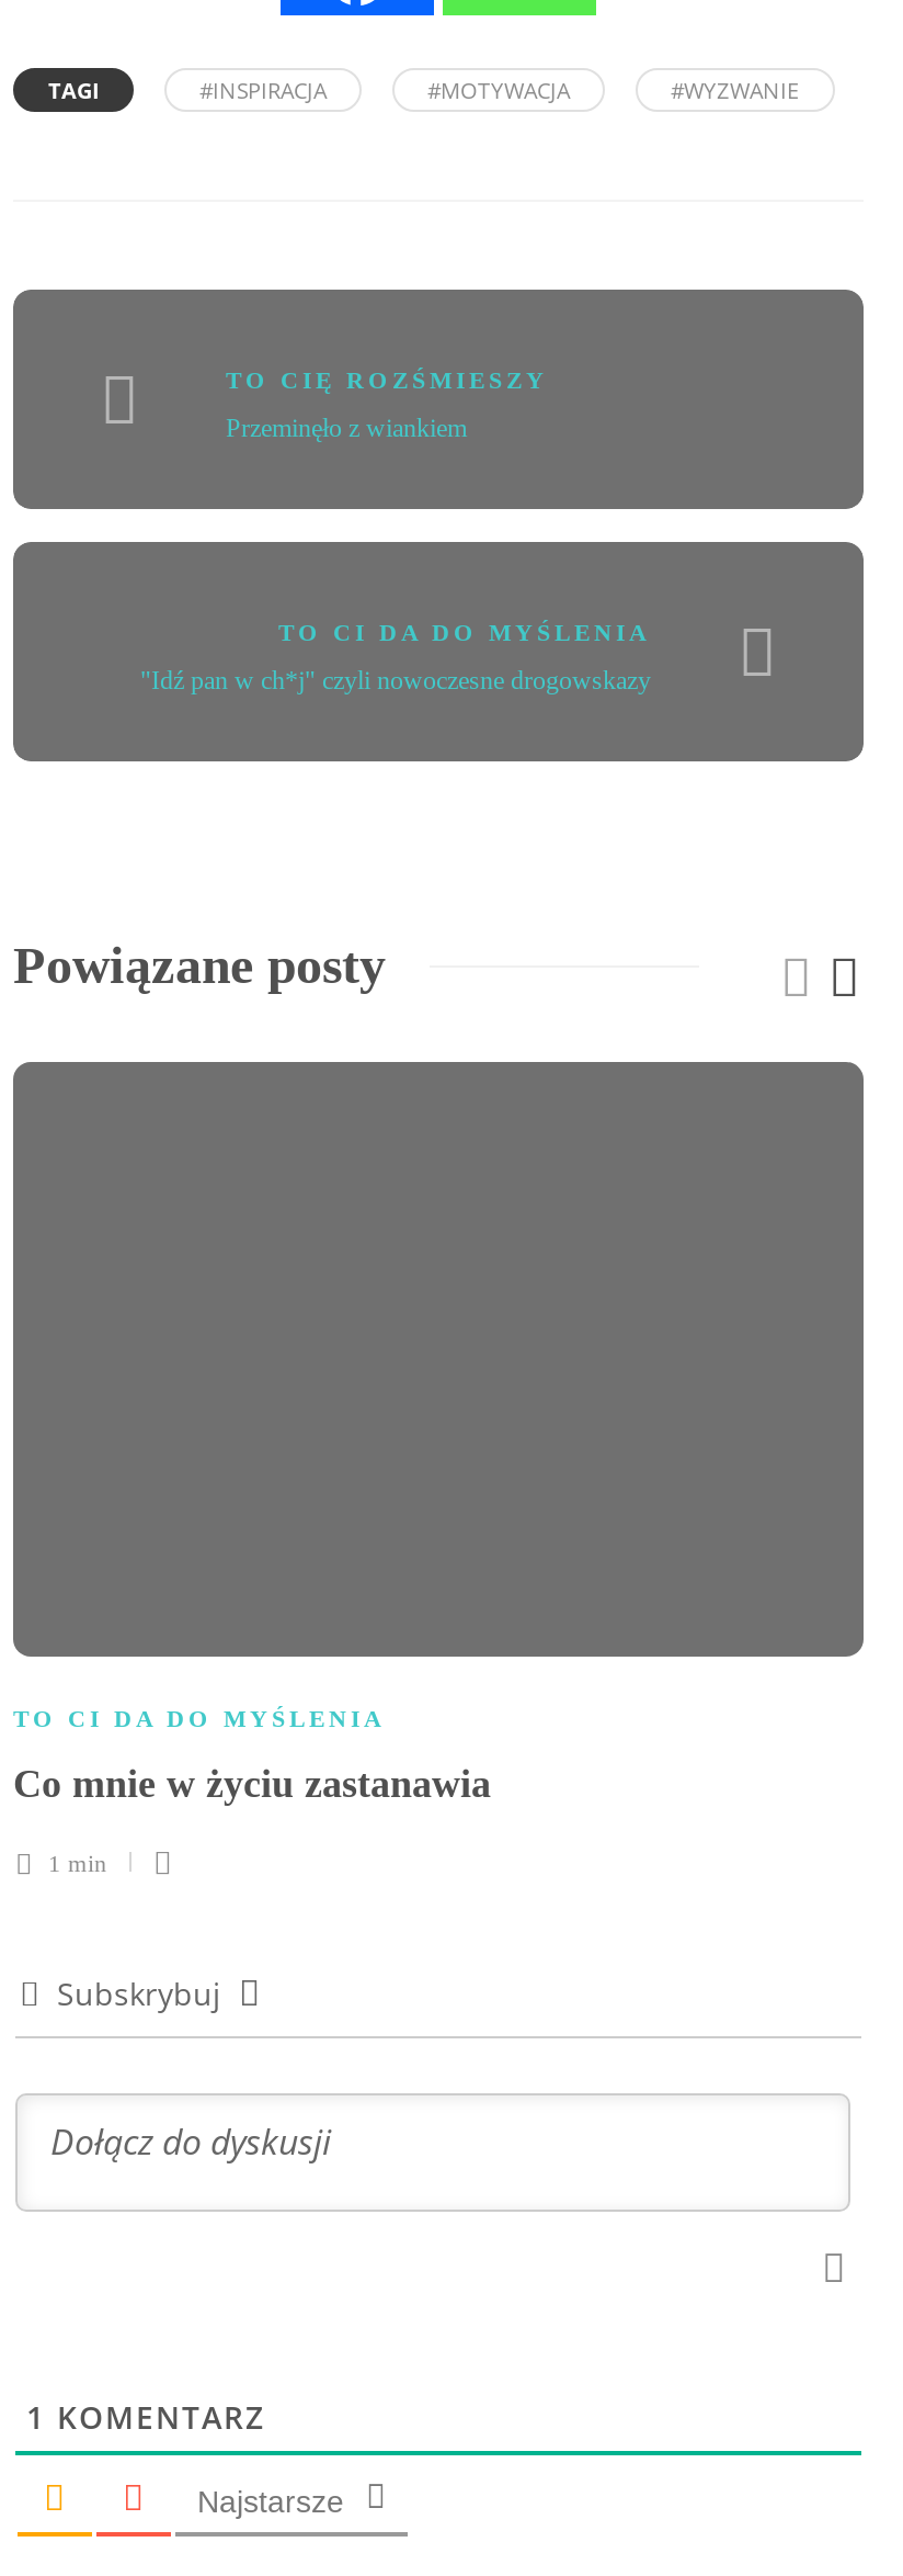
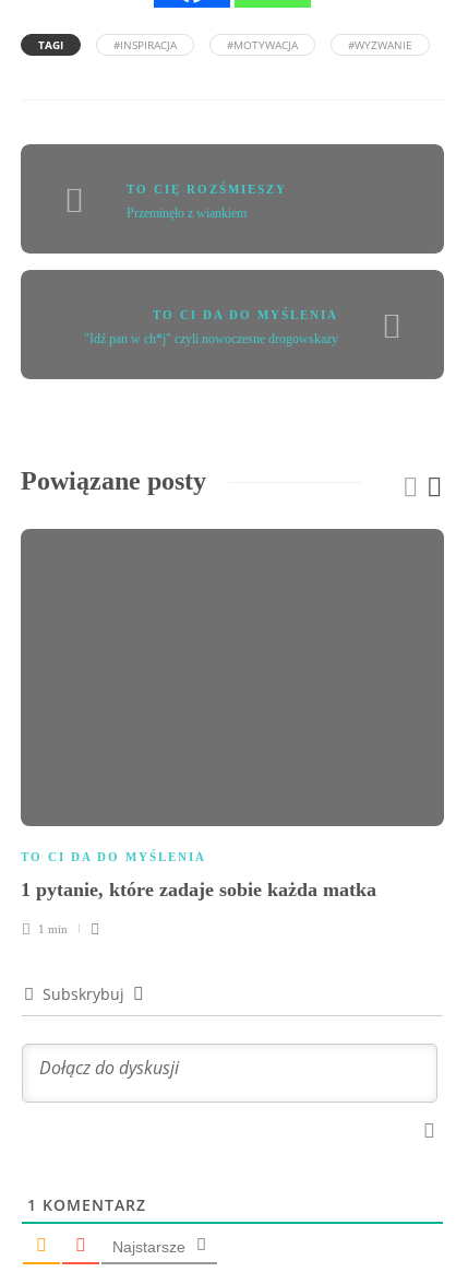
[13,1763,502,1807] Co mnie w życiu zastanawia -> [21,878,382,900] 1 pytanie, które zadaje sobie każda matka

